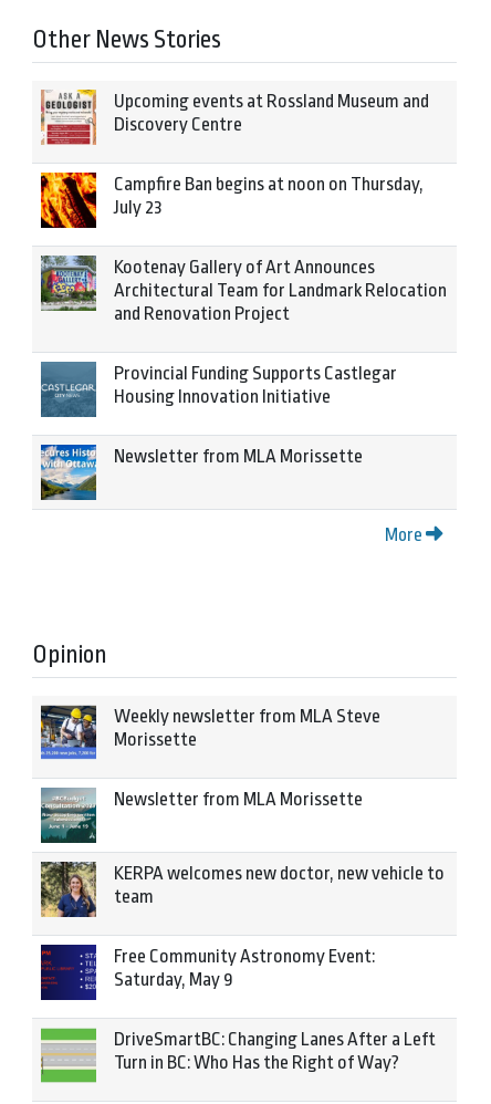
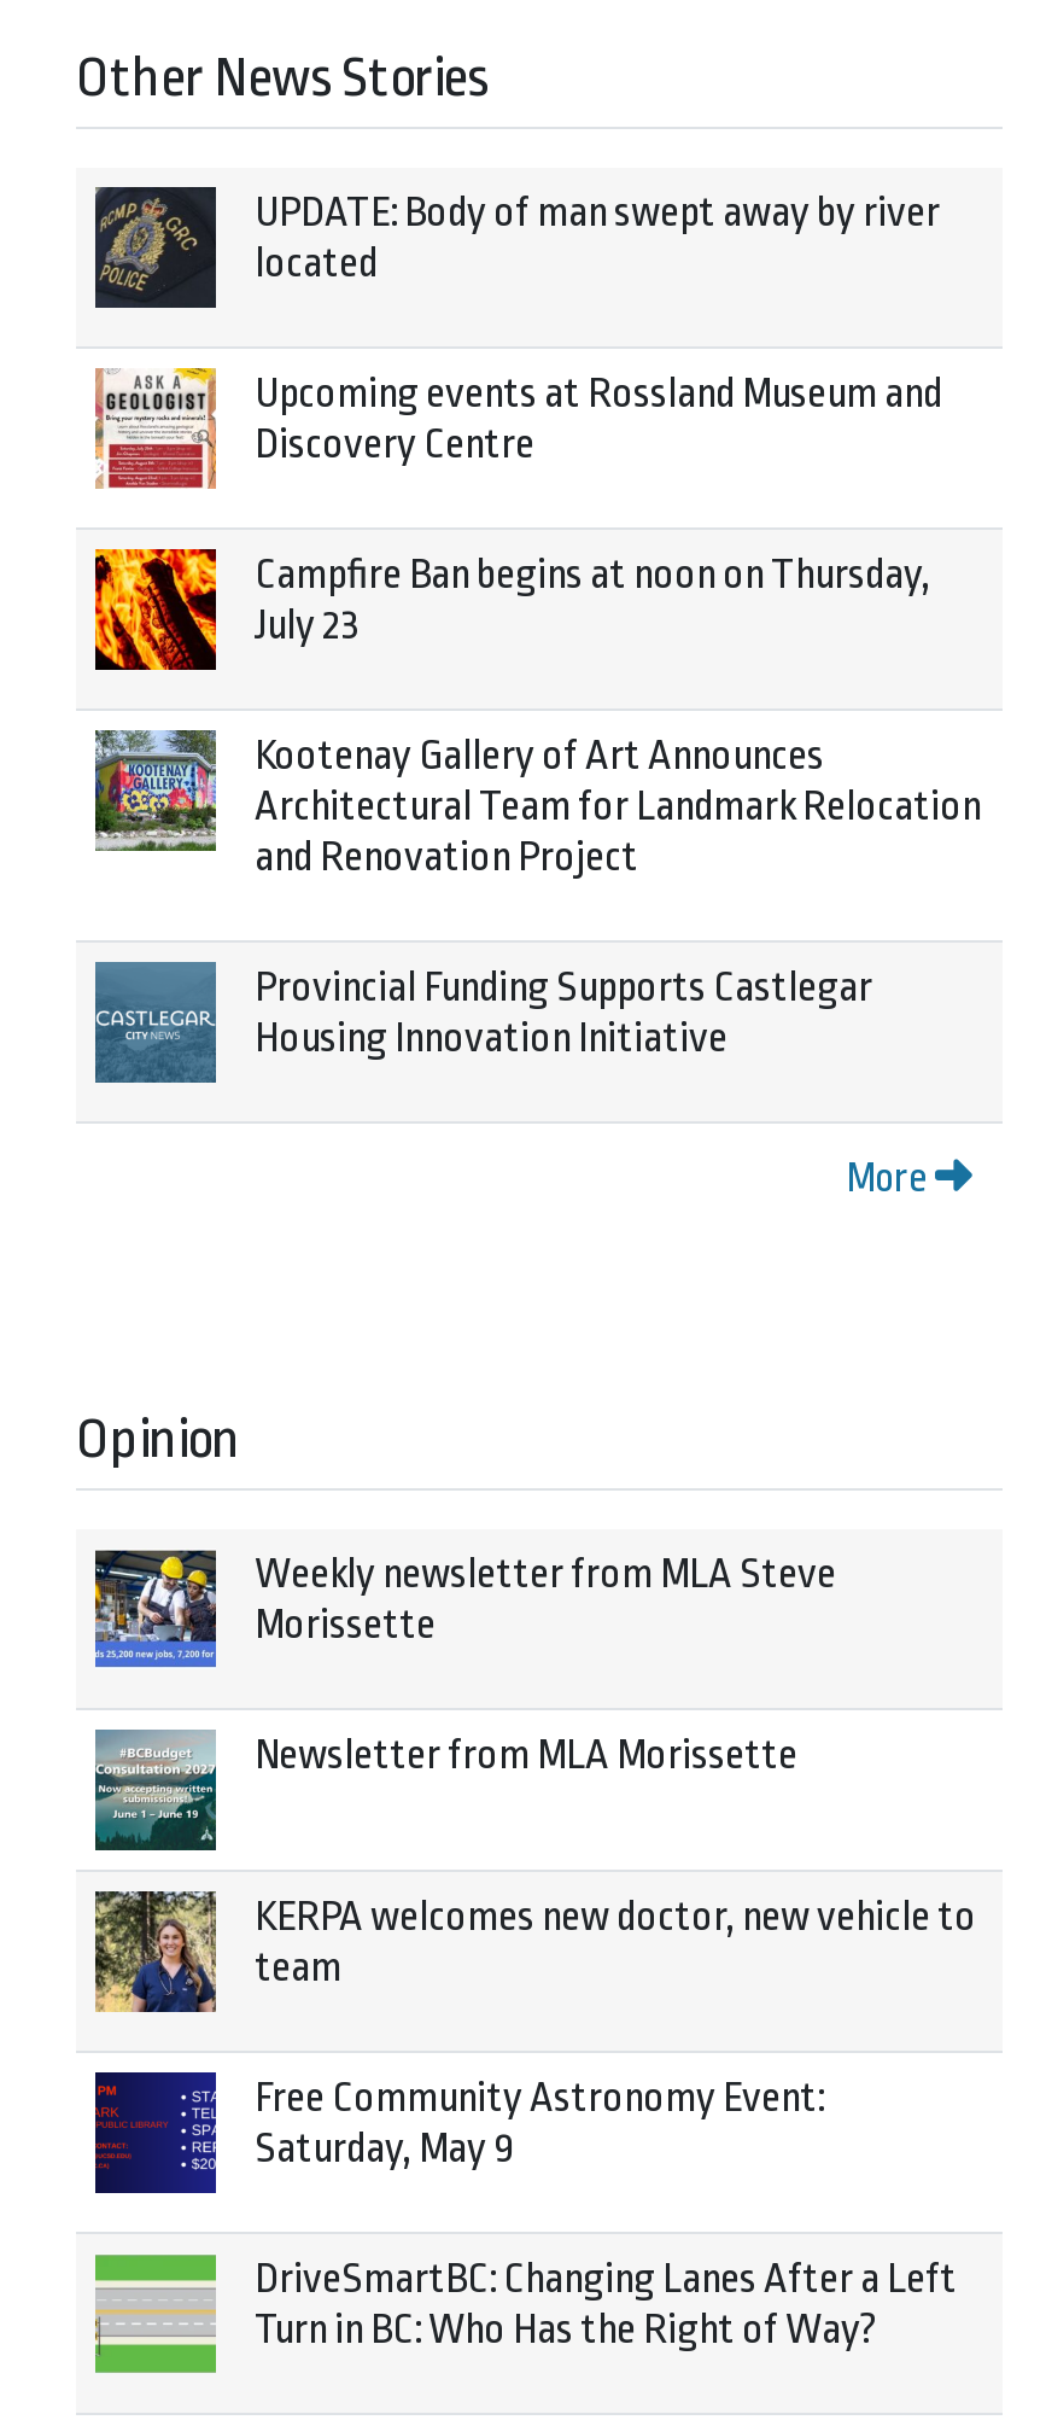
none -> [93,185,940,310] [image] | UPDATE: Body of man swept away by river | located
moved [39,88,447,407] -> [90,366,981,1061]: [image] | Upcoming events at Rossland Museum and | Discovery Centre | ... | Provincial Funding Supports Castlegar | Housing Innovation Initiative
[40,444,363,501] [image] | Newsletter from MLA Morissette -> none

